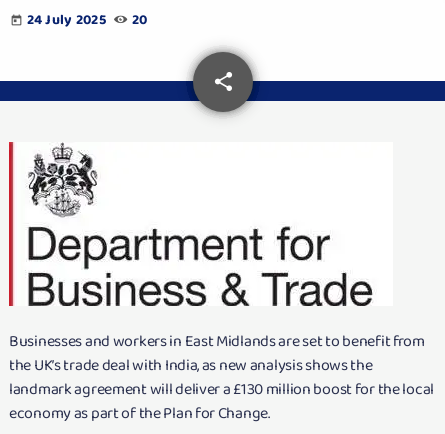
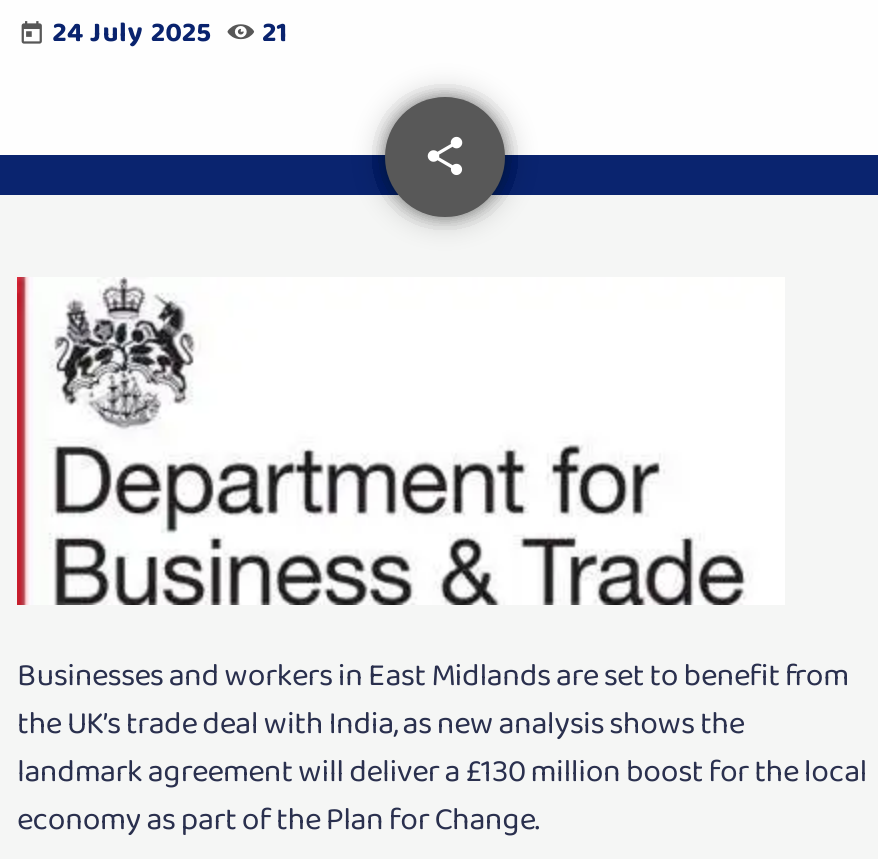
[131,9,147,29] 20 -> [262,11,287,51] 21

